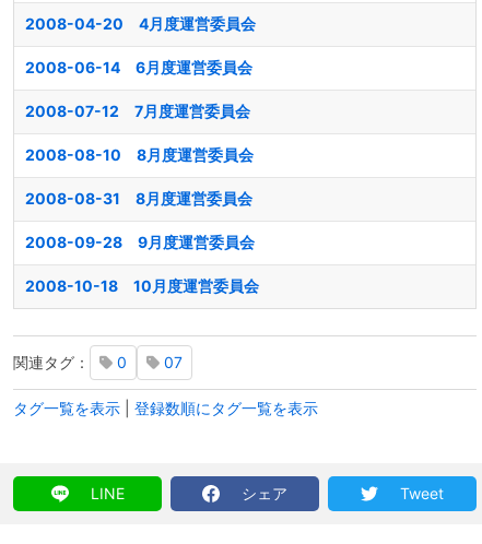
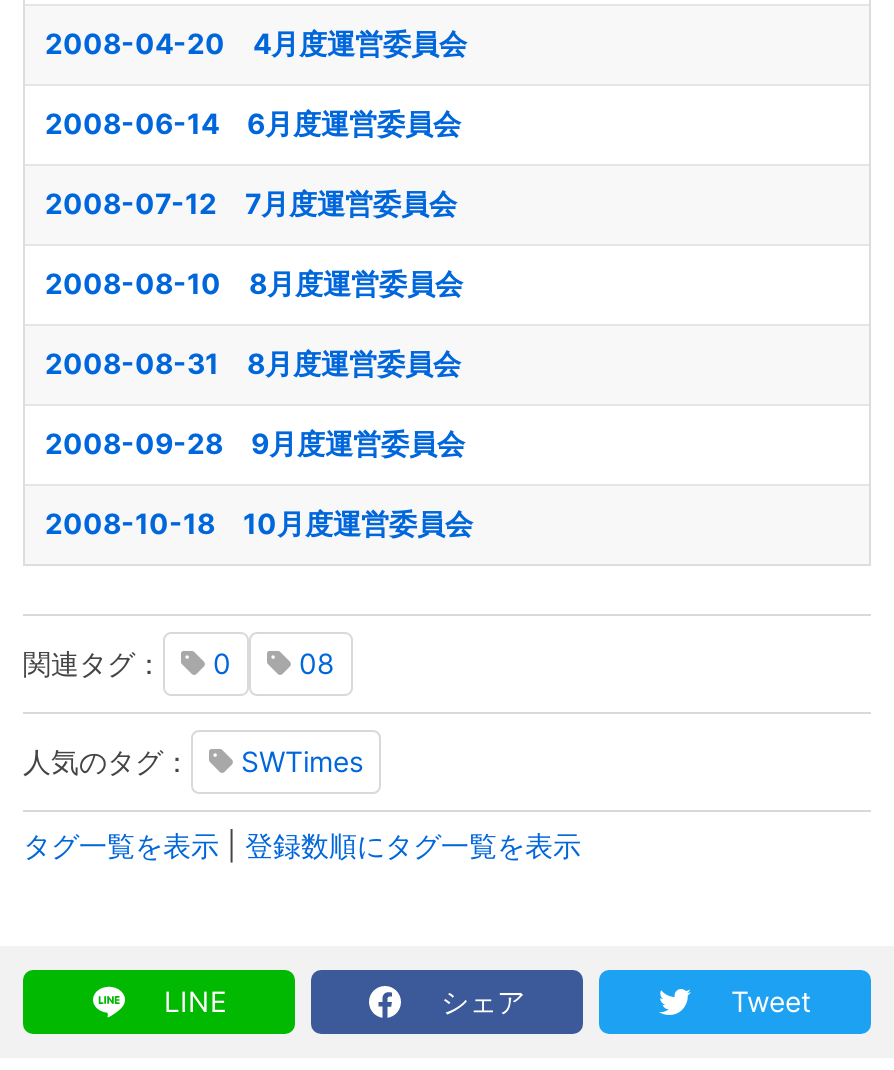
[164,353,183,371] 07 -> [23,646,363,778] 08 | 人気のタグ： | SWTimes

